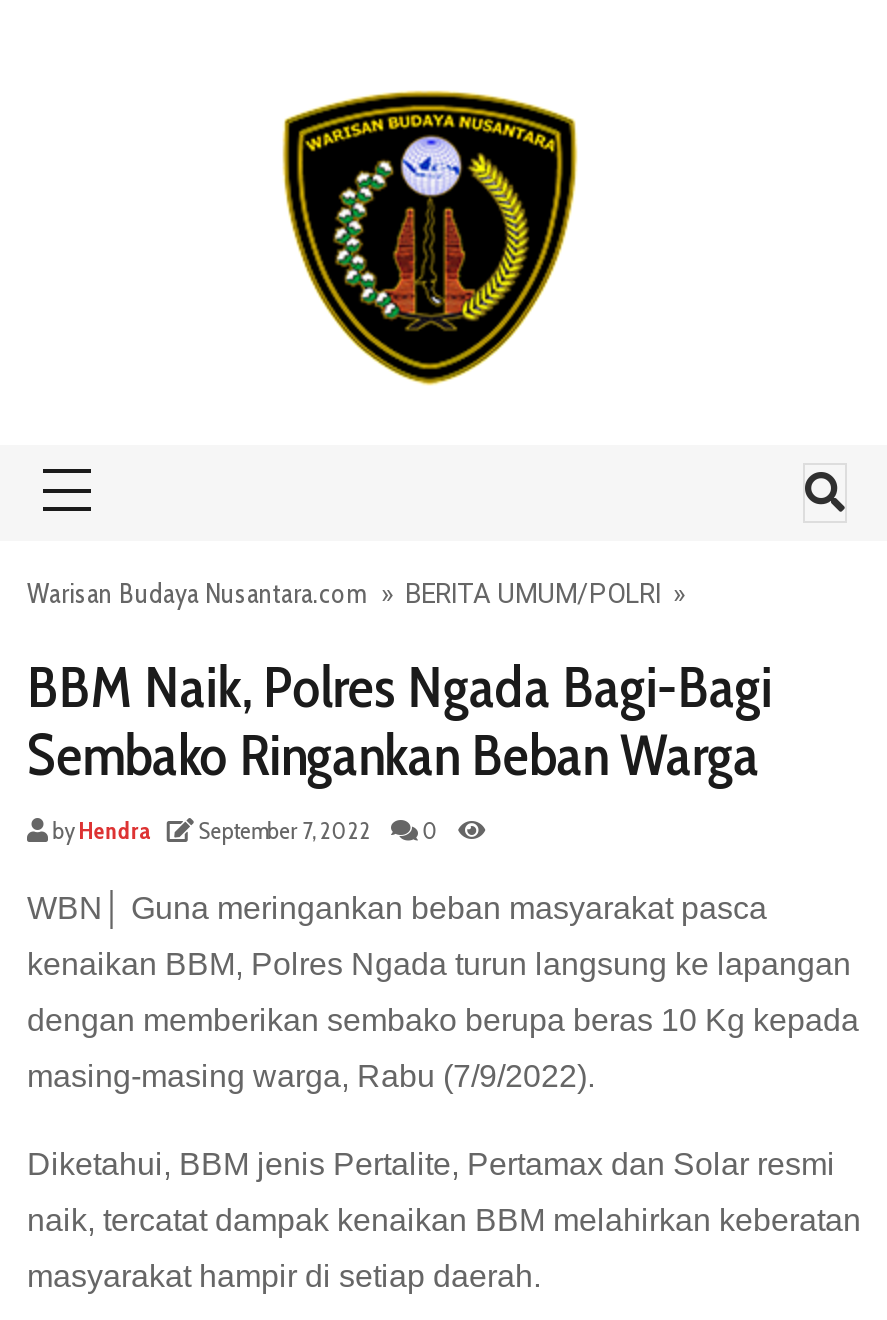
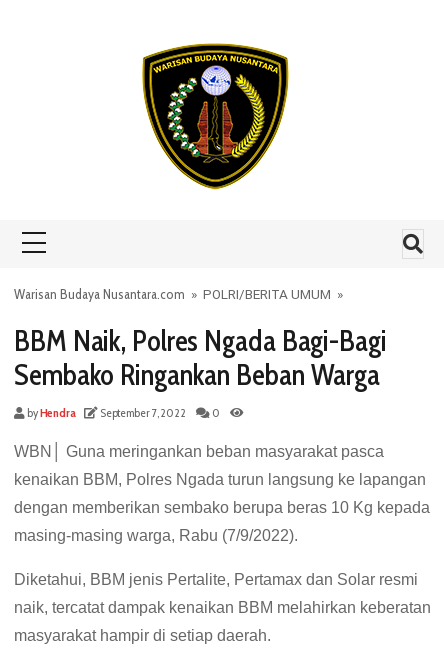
[27,577,697,609] Warisan Budaya Nusantara.com» BERITA UMUM/POLRI» -> [14,286,349,302] Warisan Budaya Nusantara.com» POLRI/BERITA UMUM»

